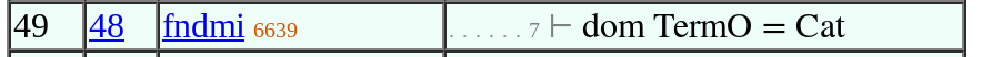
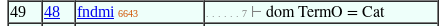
[13,7,298,44] 49 48 fndmi 6639 -> [10,3,138,20] 49 48 fndmi 6643

